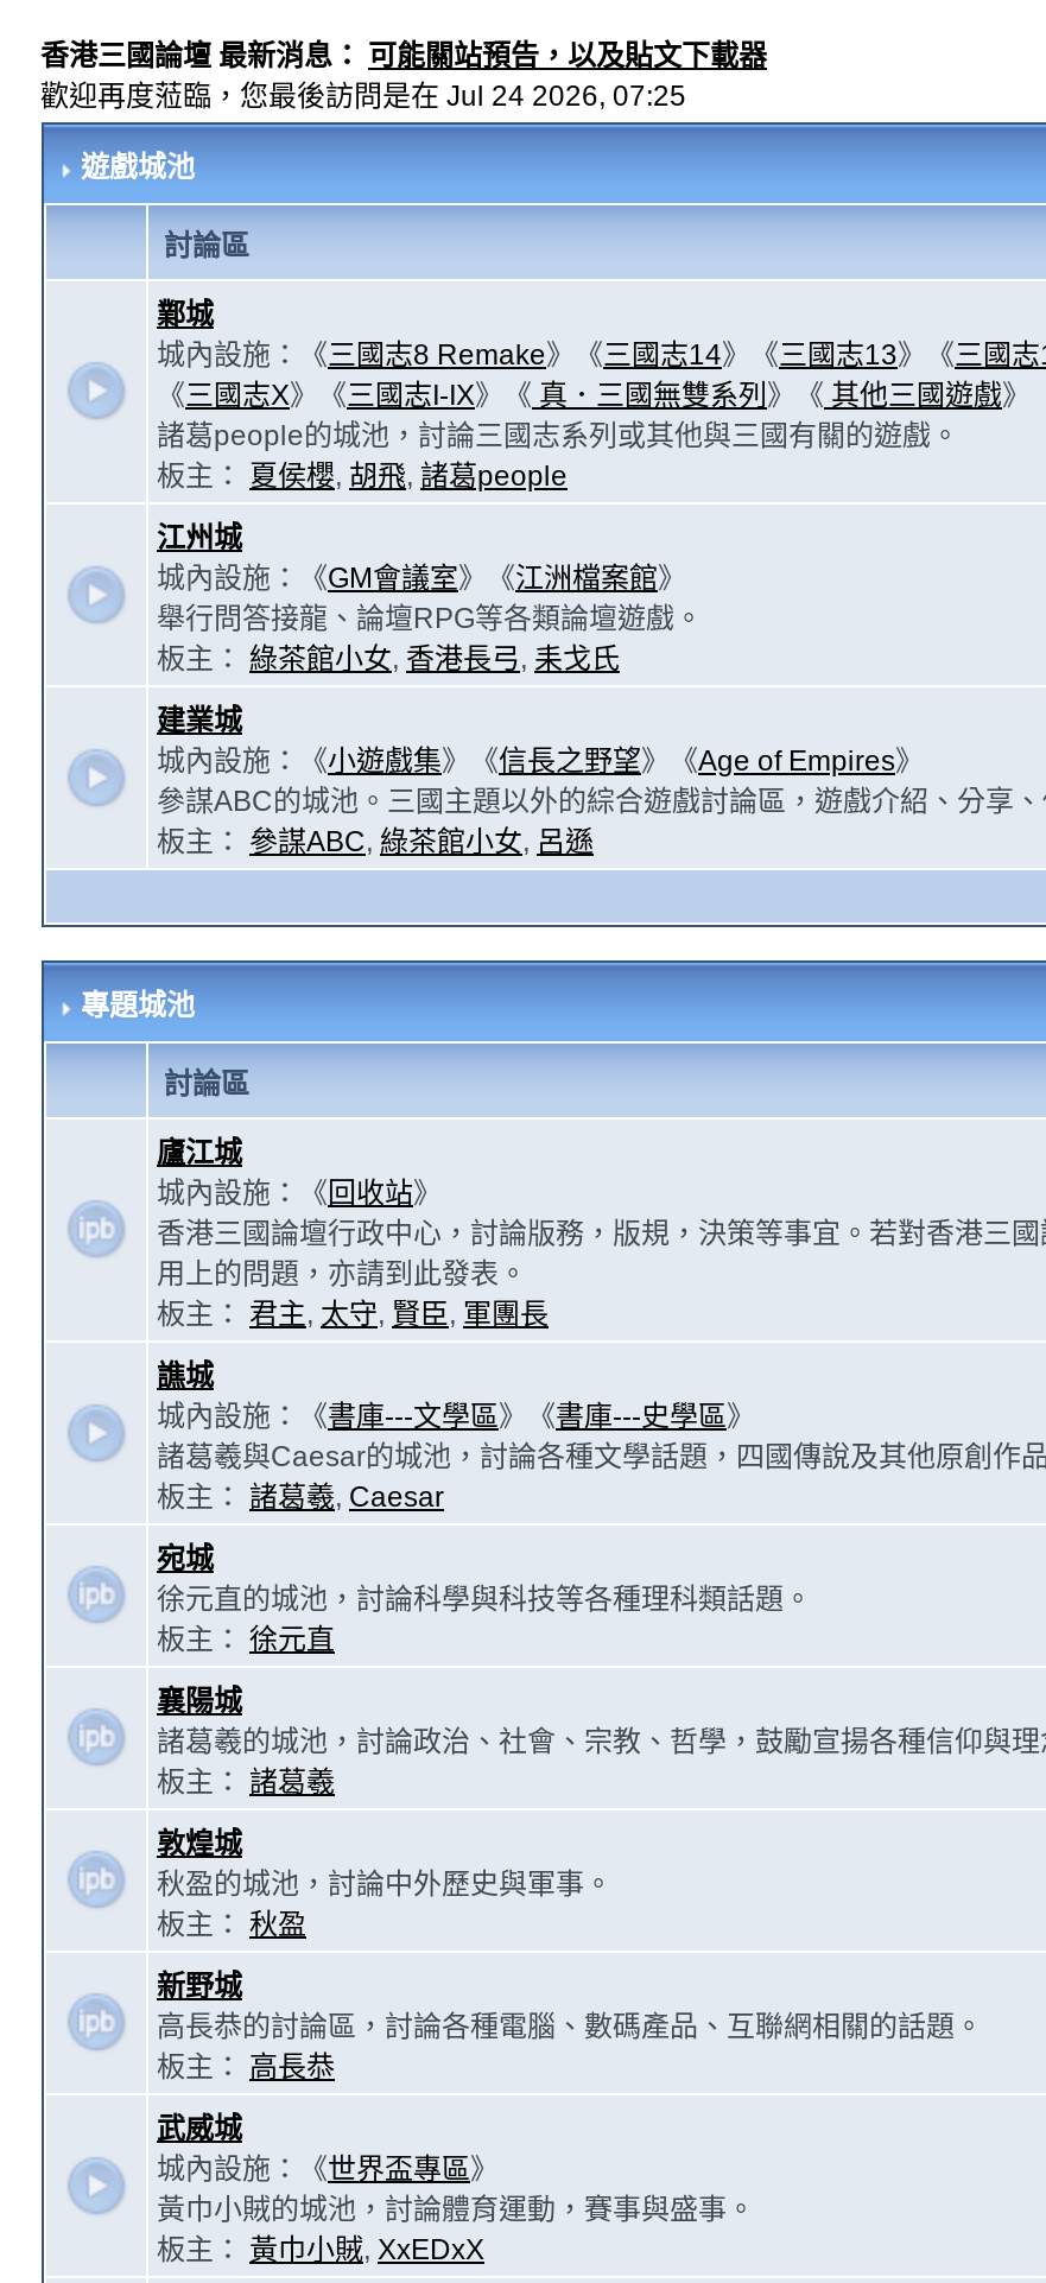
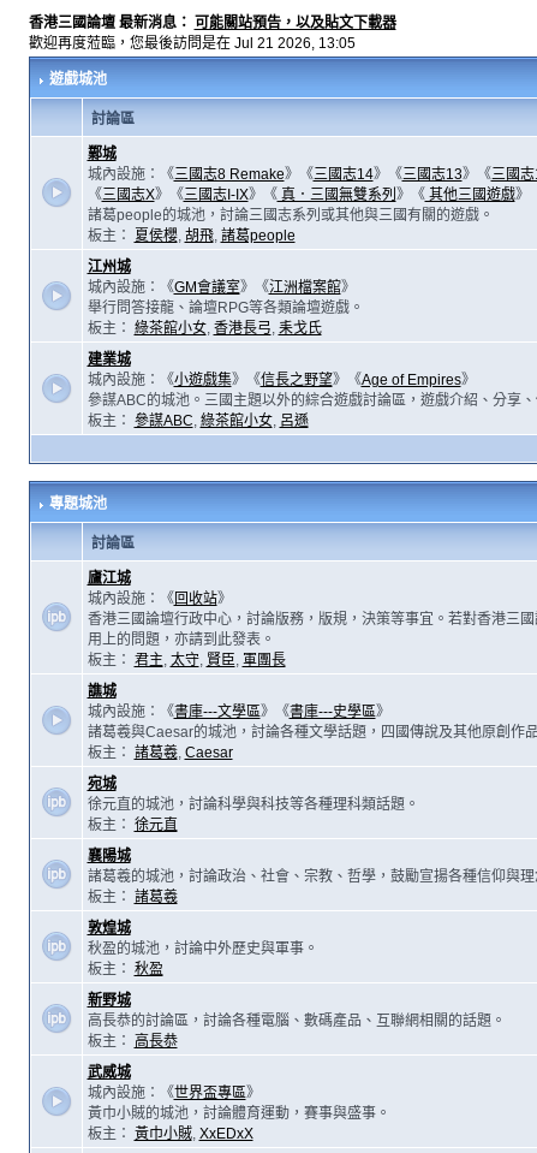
[40,80,686,113] 歡迎再度蒞臨，您最後訪問是在 Jul 24 2026, 07:25 -> [28,35,355,52] 歡迎再度蒞臨，您最後訪問是在 Jul 21 2026, 13:05

